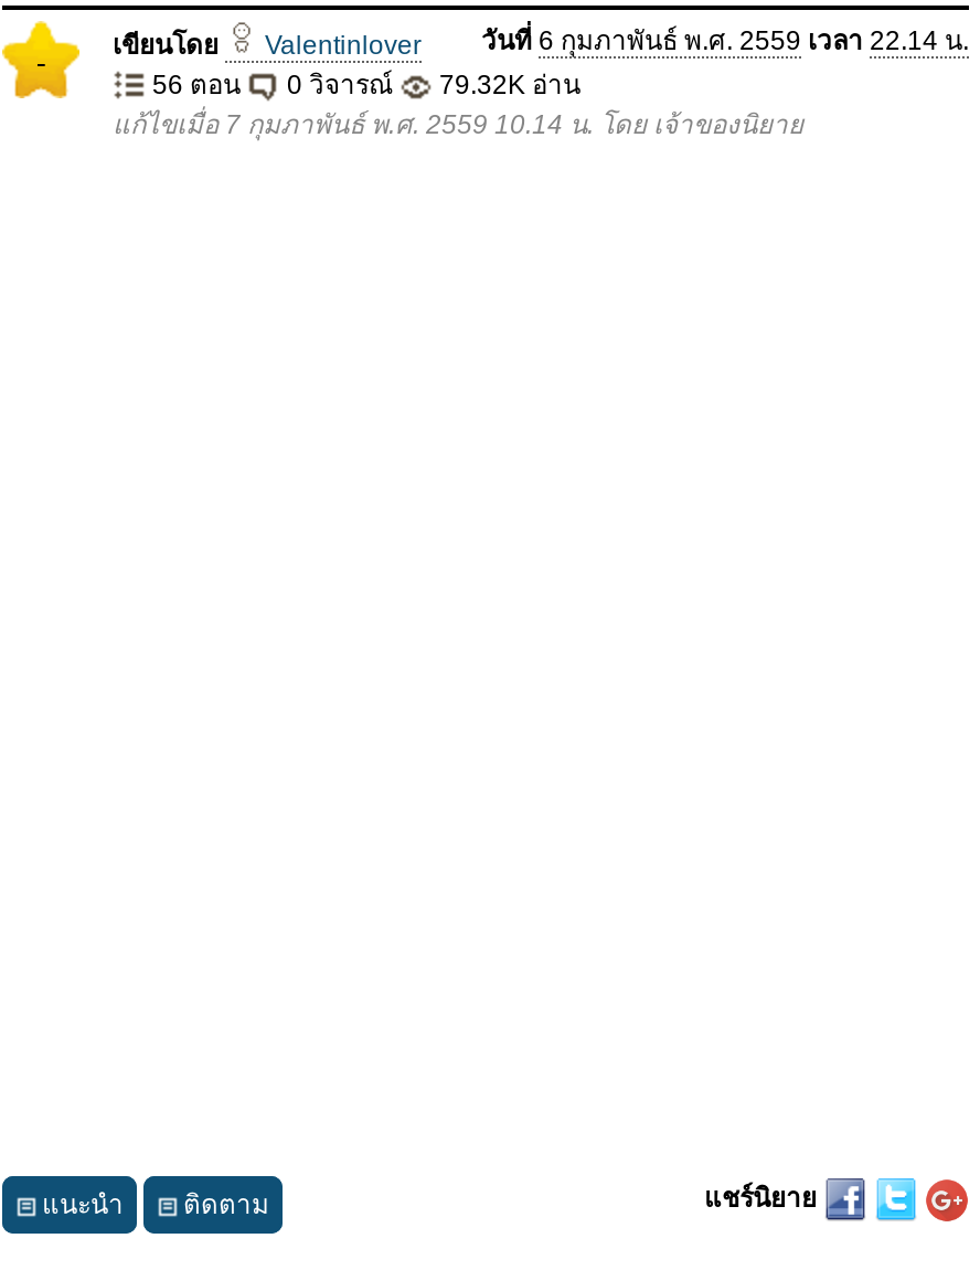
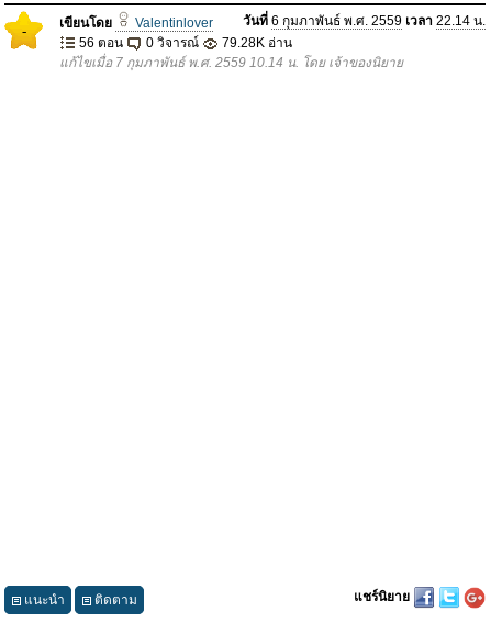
[146,70,580,100] 56 ตอน 0 วิจารณ์ 79.32K อ่าน -> [76,35,292,51] 56 ตอน 0 วิจารณ์ 79.28K อ่าน

